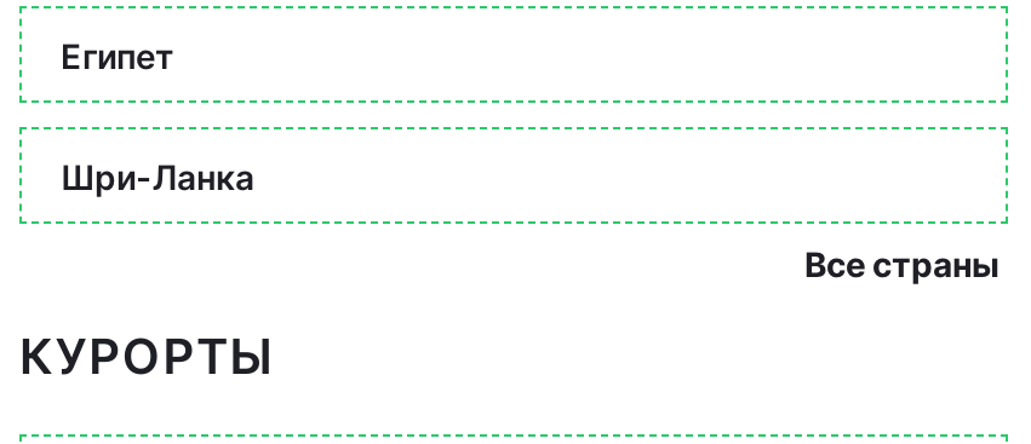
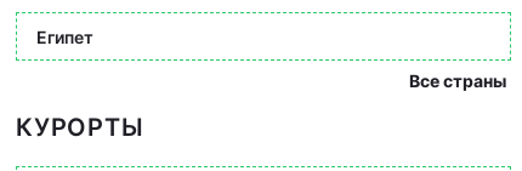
[61,155,254,196] Шри-Ланка -> none

